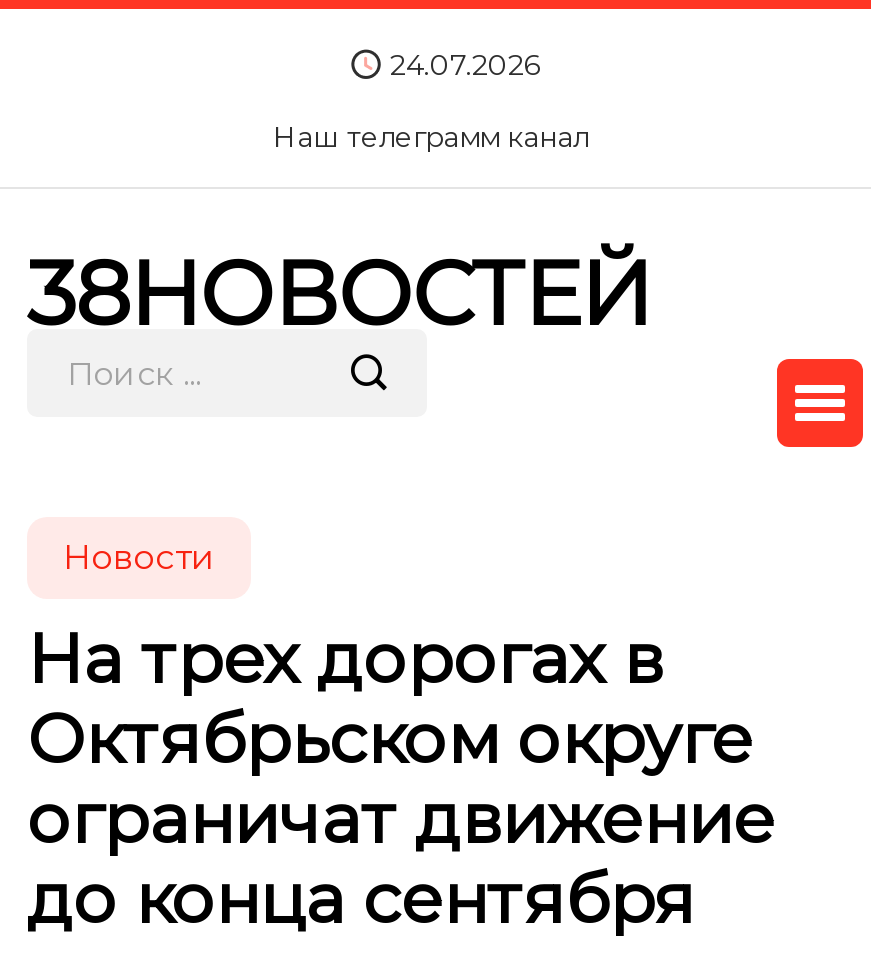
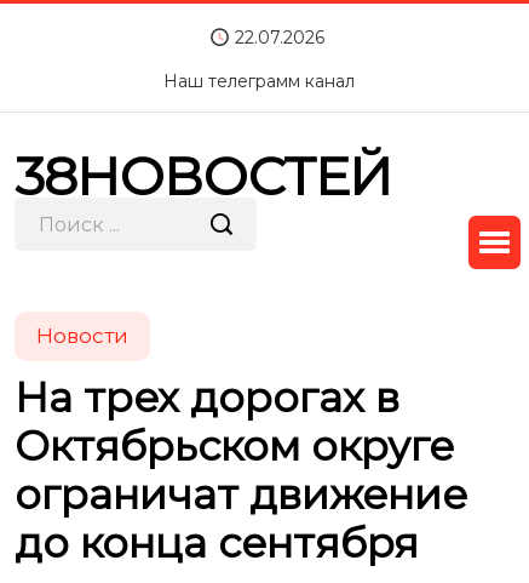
[390,47,540,83] 24.07.2026 -> [235,27,324,48] 22.07.2026

